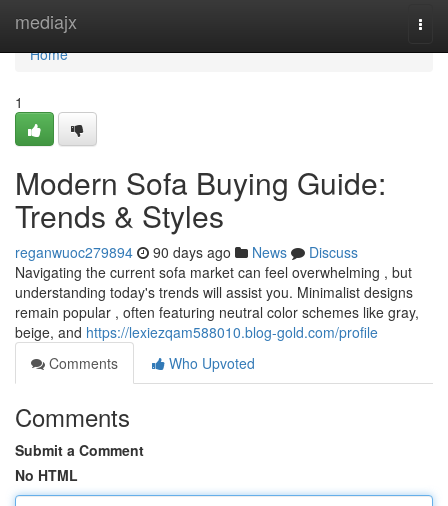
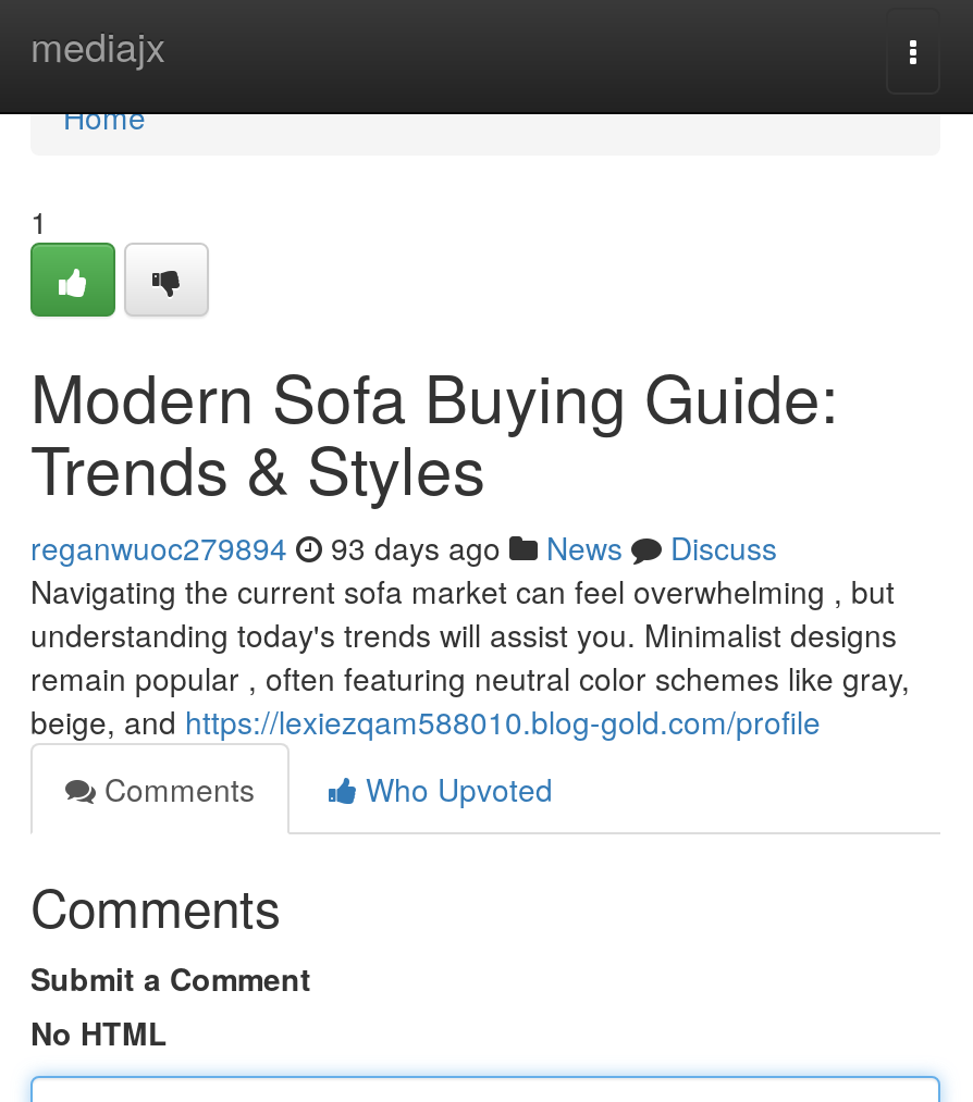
[15,242,358,262] reganwuoc279894 90 days ago News Discuss -> [30,525,777,569] reganwuoc279894 93 days ago News Discuss

